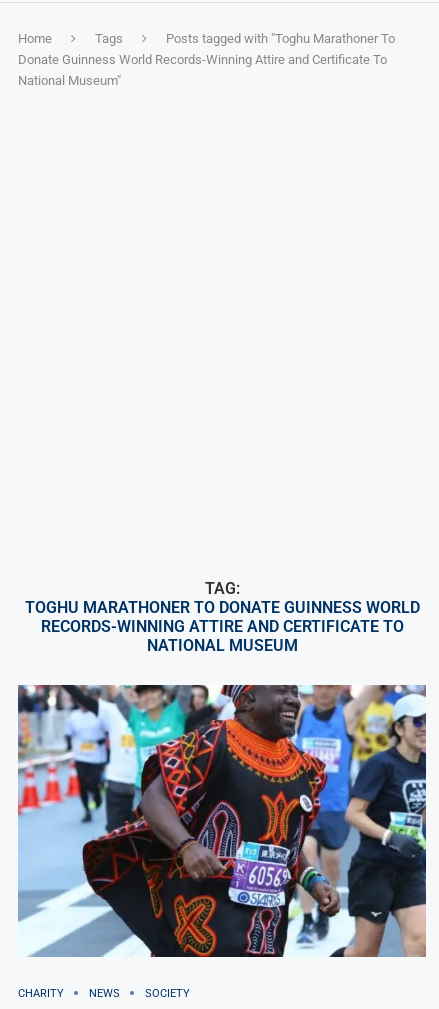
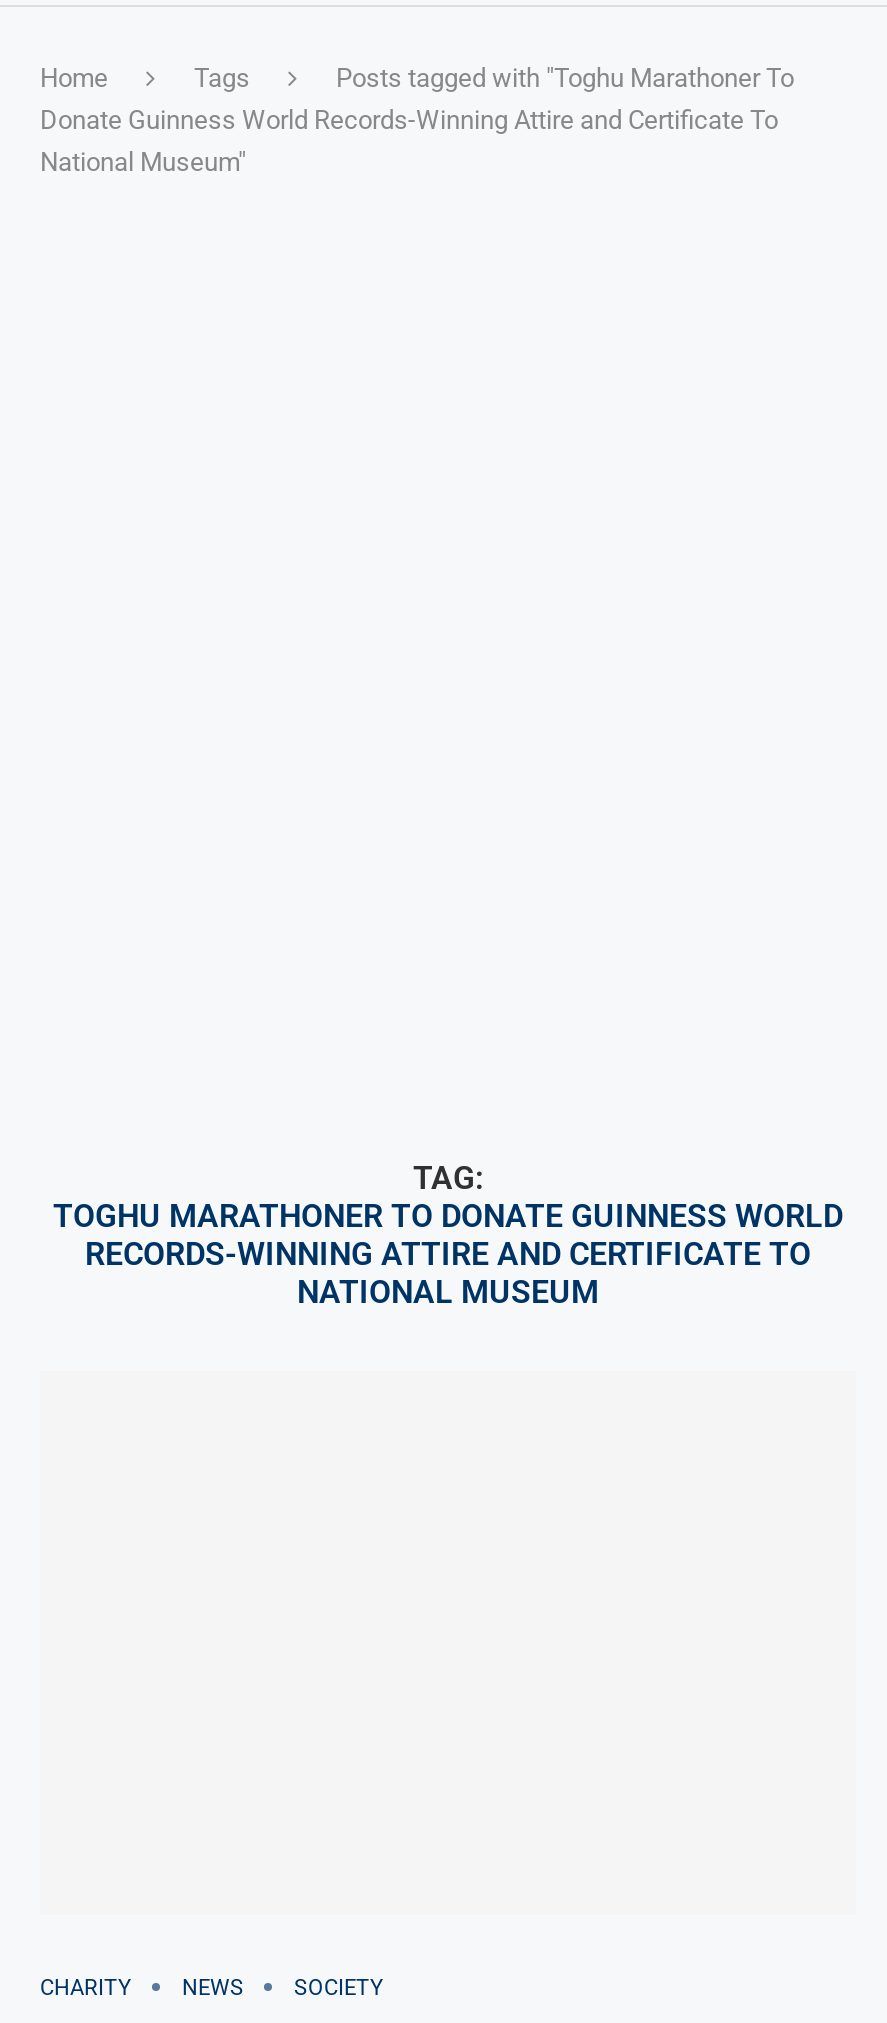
[17,684,427,958] [image] -> none

